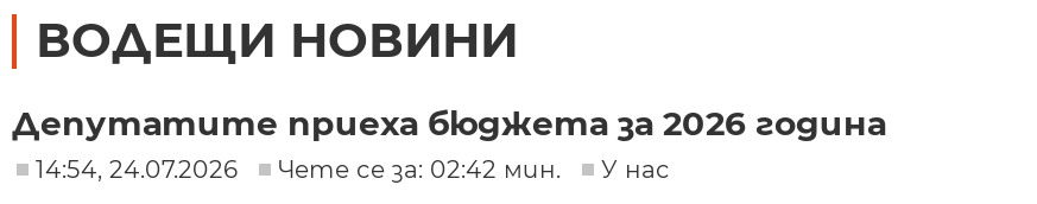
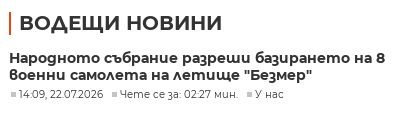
[12,102,886,185] Депутатите приеха бюджета за 2026 година | 14:54, 24.07.2026 | Чете се за: 02:42 мин. -> [9,49,385,101] Народното събрание разреши базирането на 8 | военни самолета на летище "Безмер" | 14:09, 22.07.2026 | Чете се за: 02:27 мин.

